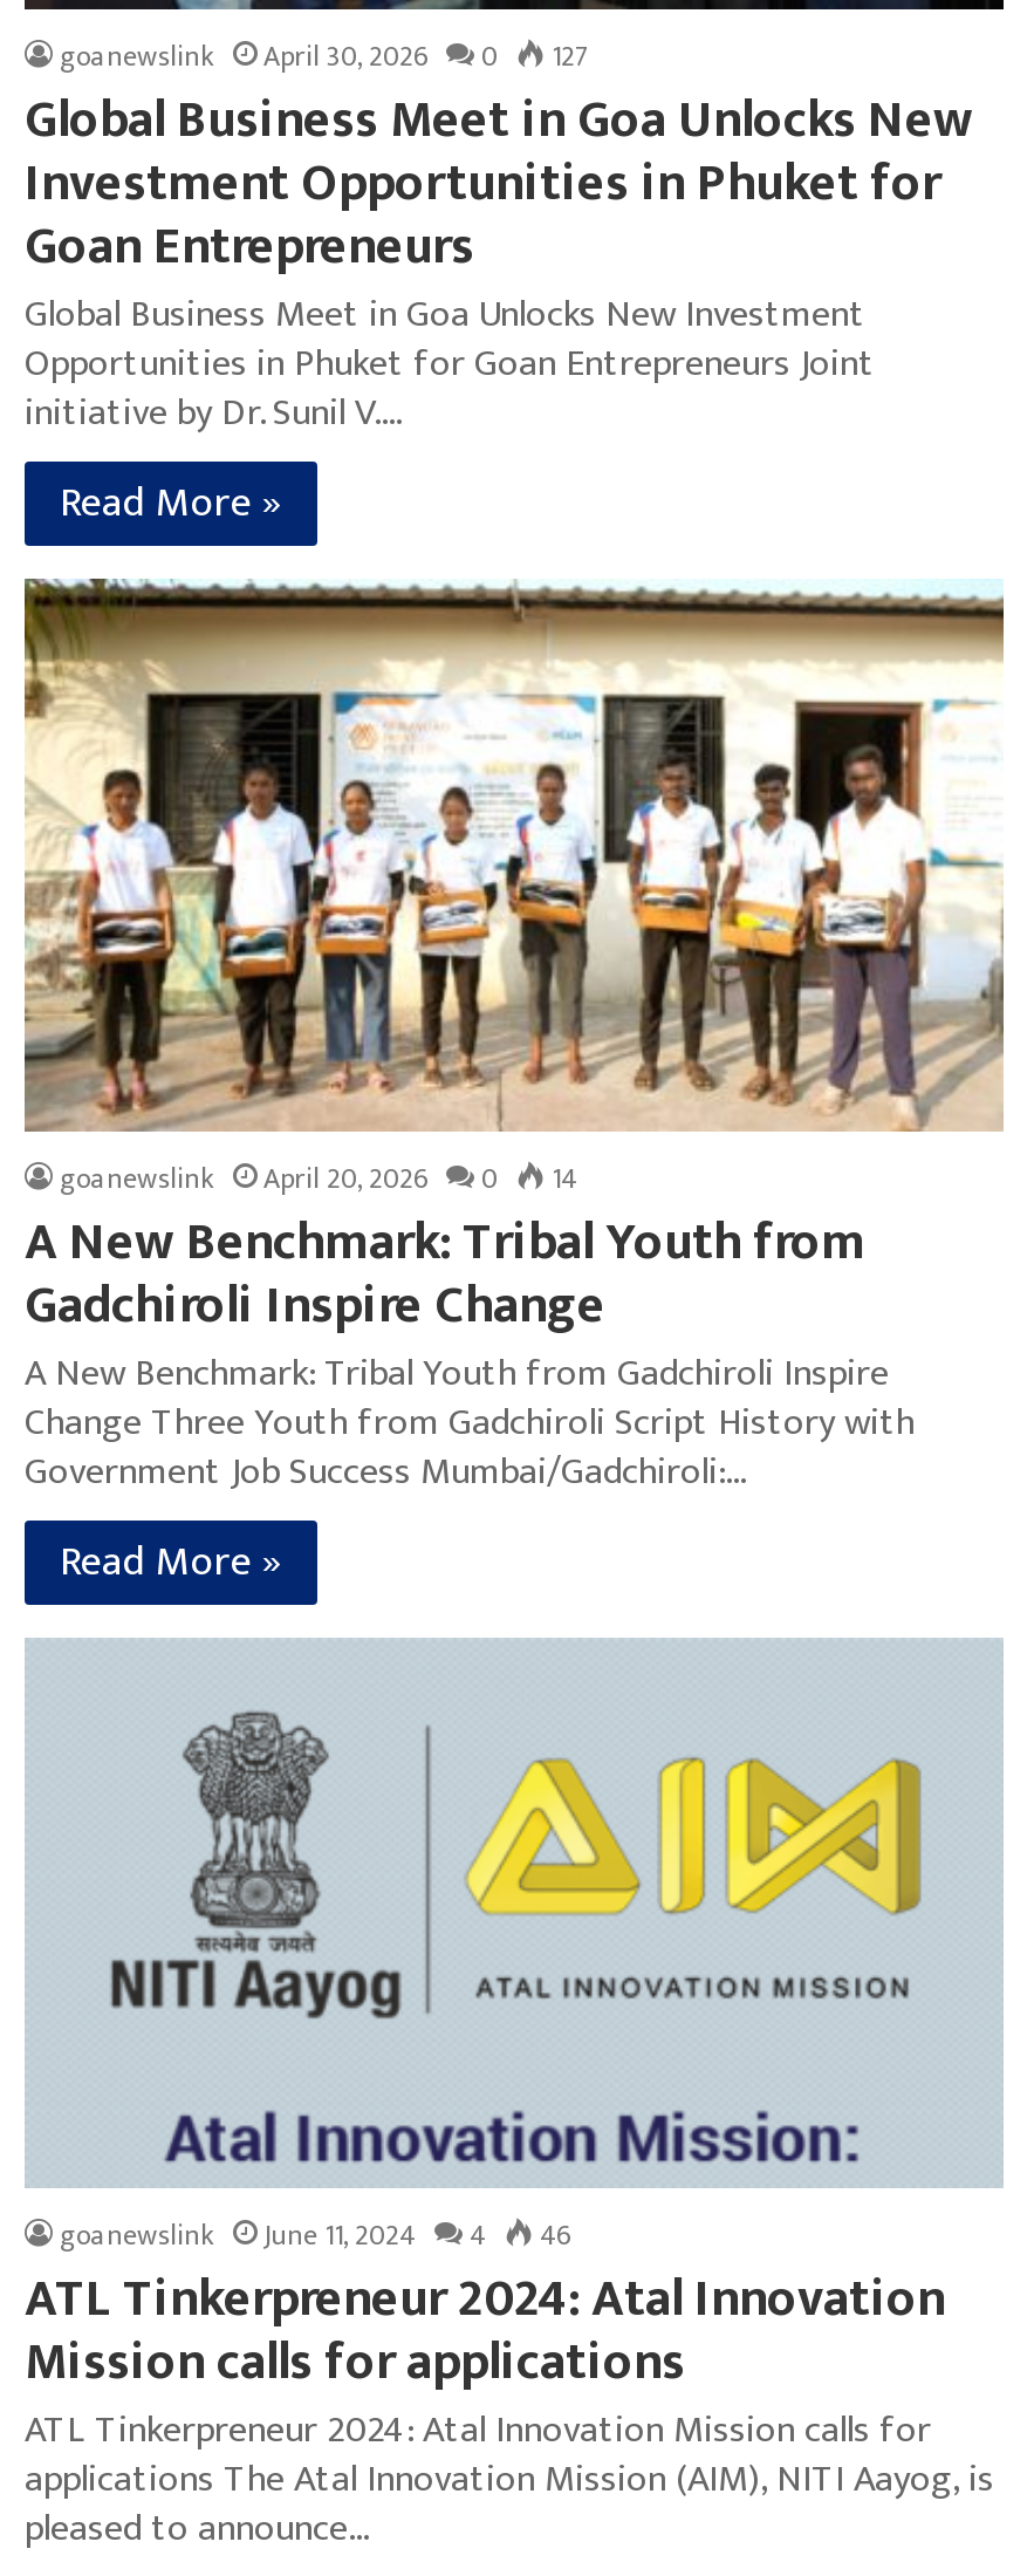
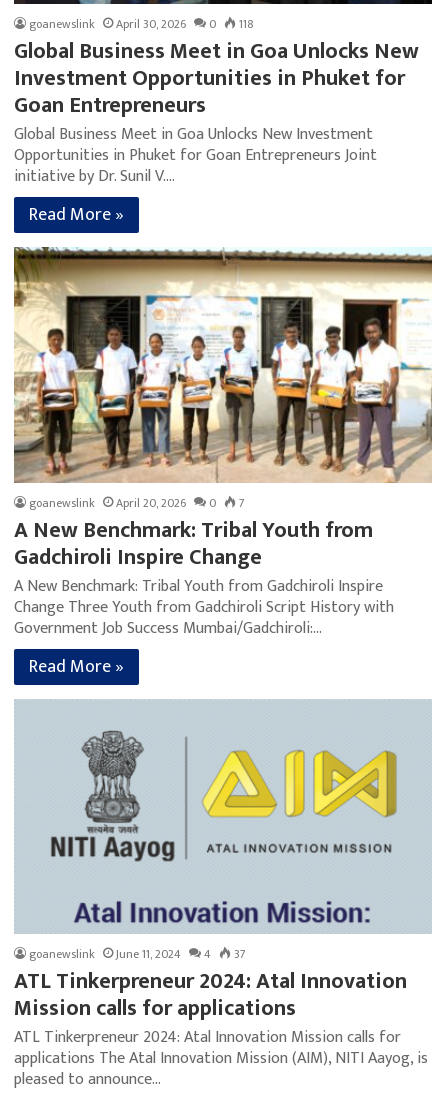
[60,32,589,79] goanewslink April 30, 2026 0 127 -> [29,14,254,34] goanewslink April 30, 2026 0 118
[60,1154,577,1201] goanewslink April 20, 2026 0 14 -> [29,492,245,512] goanewslink April 20, 2026 0 7
[60,2212,570,2259] goanewslink June 11, 2024 4 46 -> [29,944,246,964] goanewslink June 11, 2024 4 37

